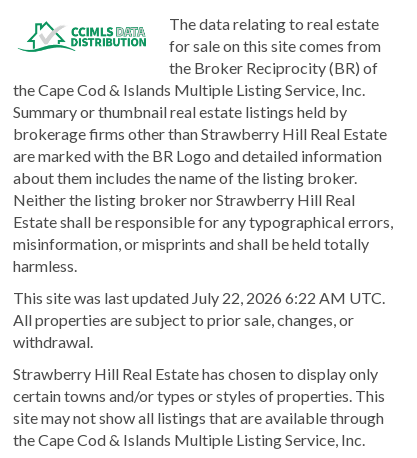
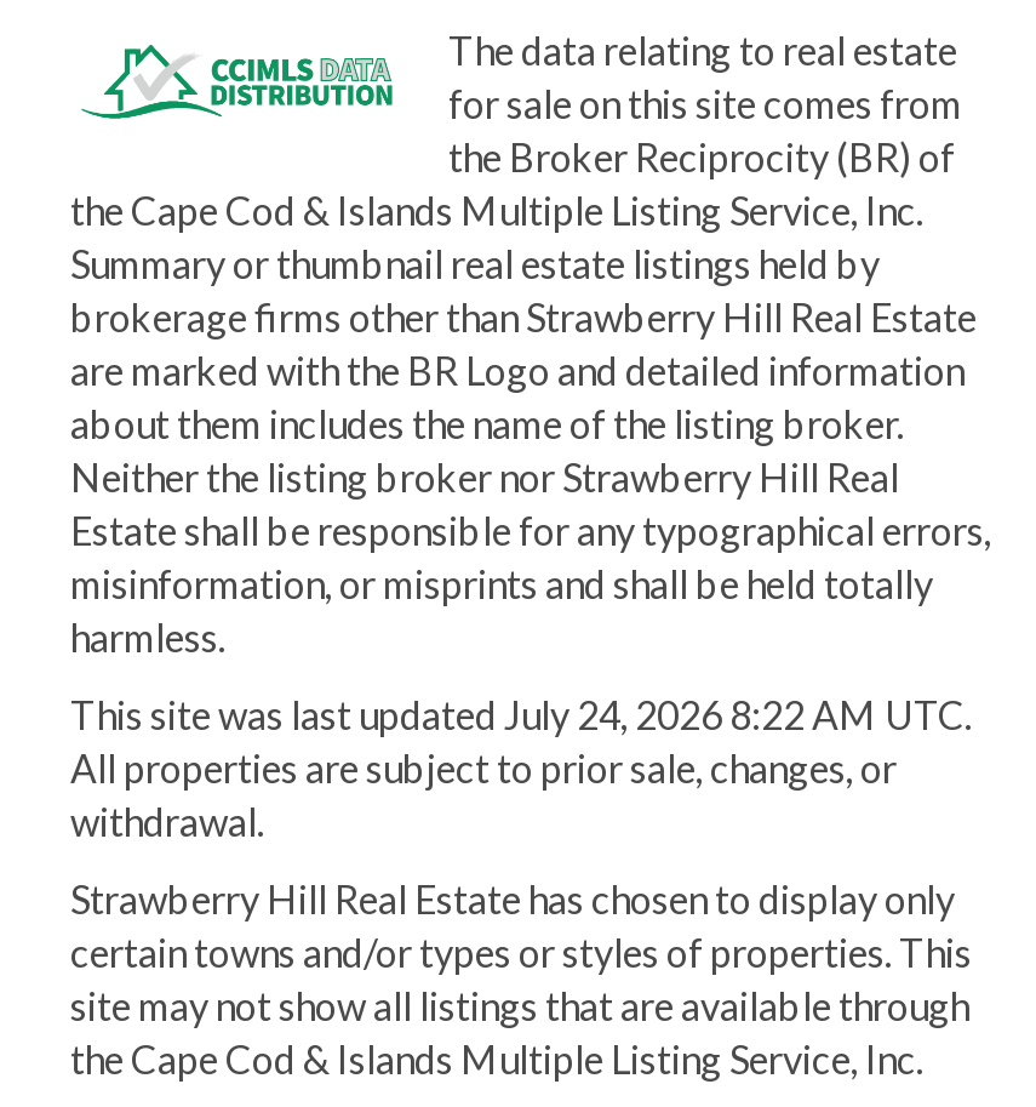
[13,288,385,307] This site was last updated July 22, 2026 6:22 AM UTC. -> [70,690,972,736] This site was last updated July 24, 2026 8:22 AM UTC.

